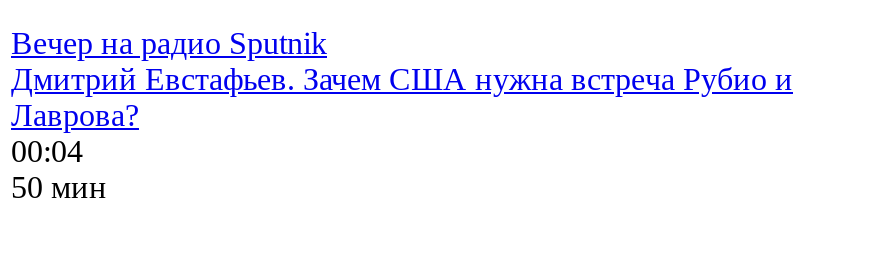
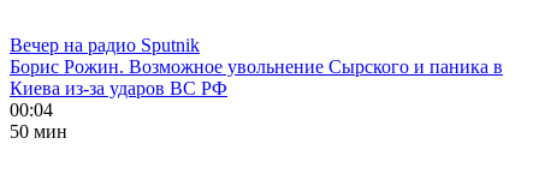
[11,62,793,132] Дмитрий Евстафьев. Зачем США нужна встреча Рубио и | Лаврова? -> [10,56,503,98] Борис Рожин. Возможное увольнение Сырского и паника в | Киева из-за ударов ВС РФ

